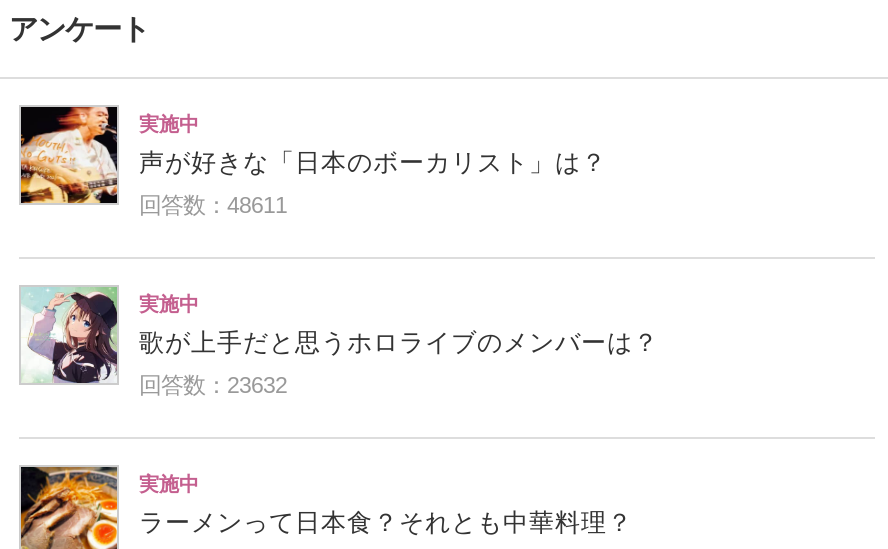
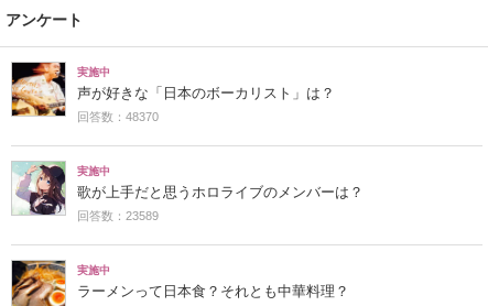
[139,193,287,217] 回答数：48611 -> [77,110,159,123] 回答数：48370
[139,373,287,397] 回答数：23632 -> [77,209,159,222] 回答数：23589

